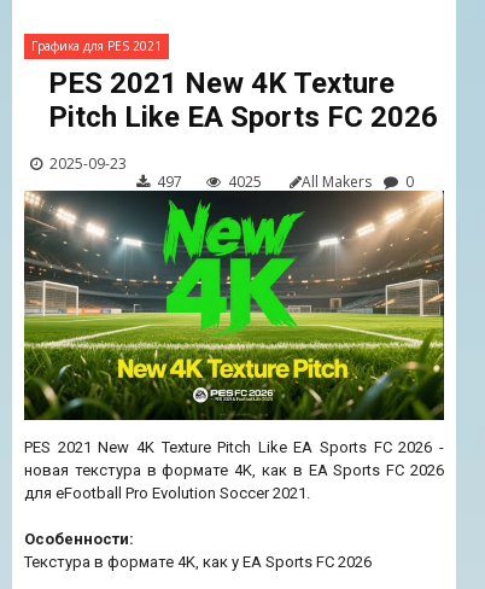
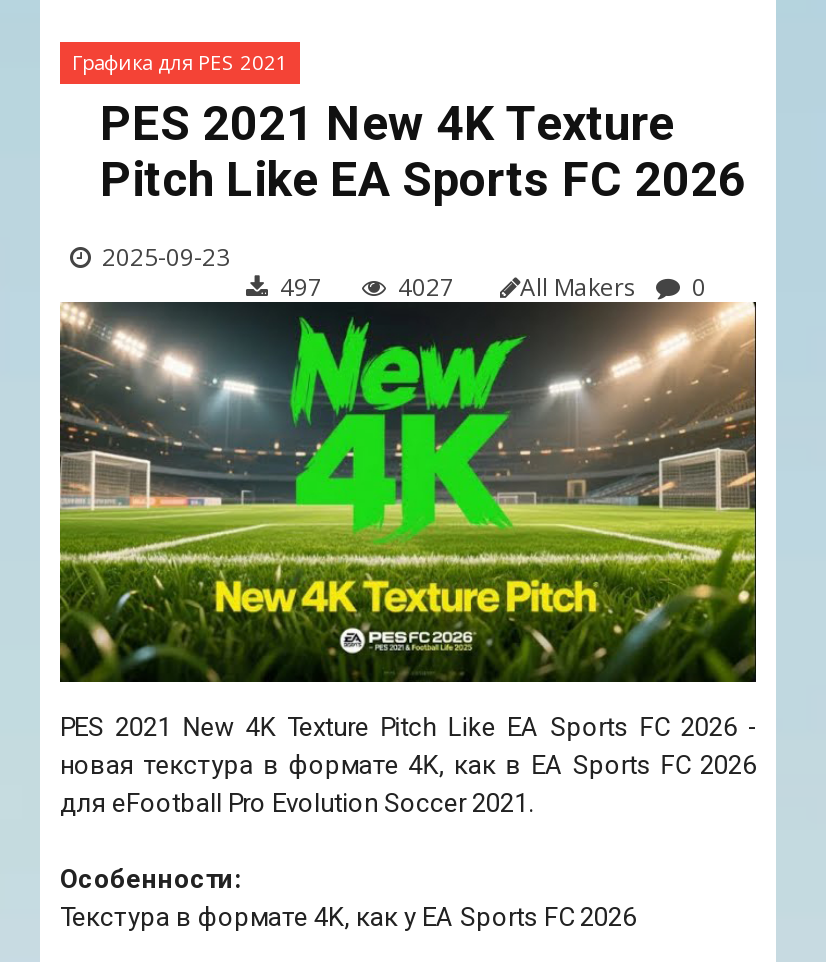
[224,172,262,192] 4025 -> [392,271,454,305] 4027

